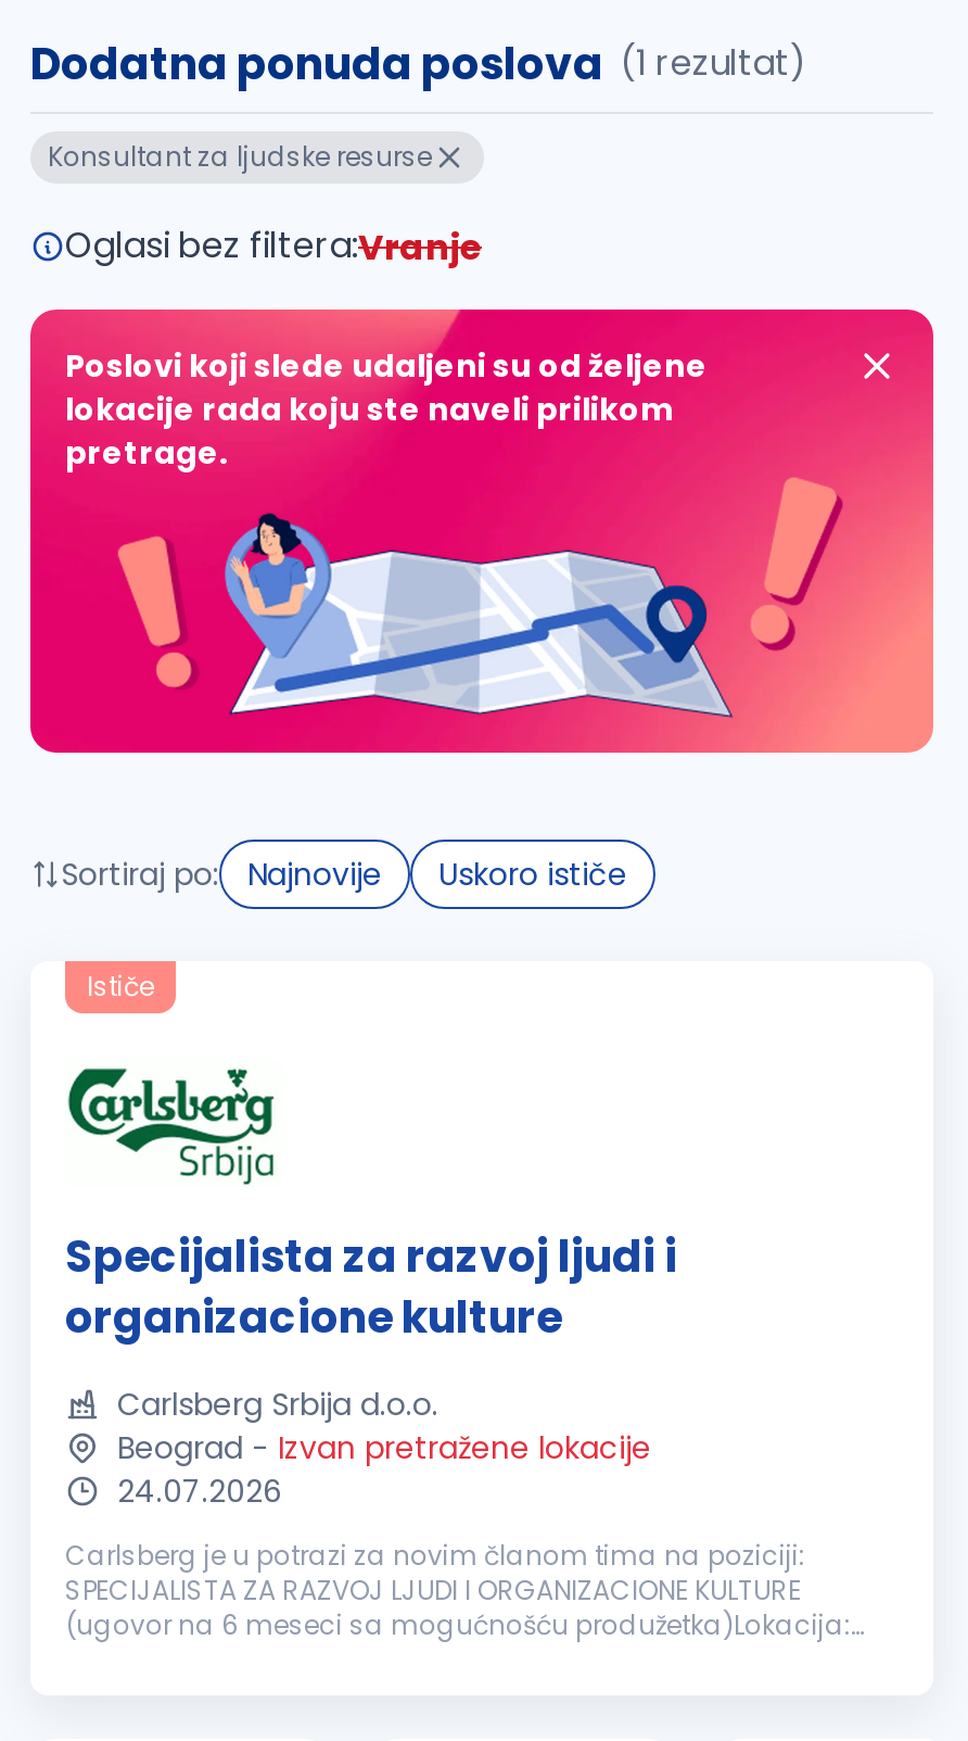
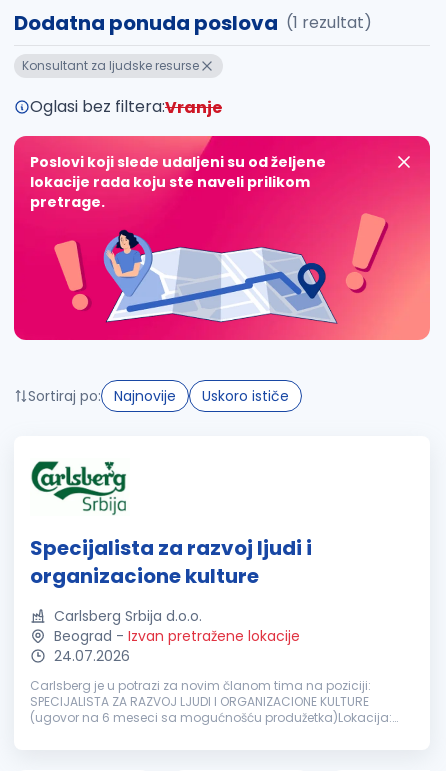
[87,968,154,1005] Ističe -> none

